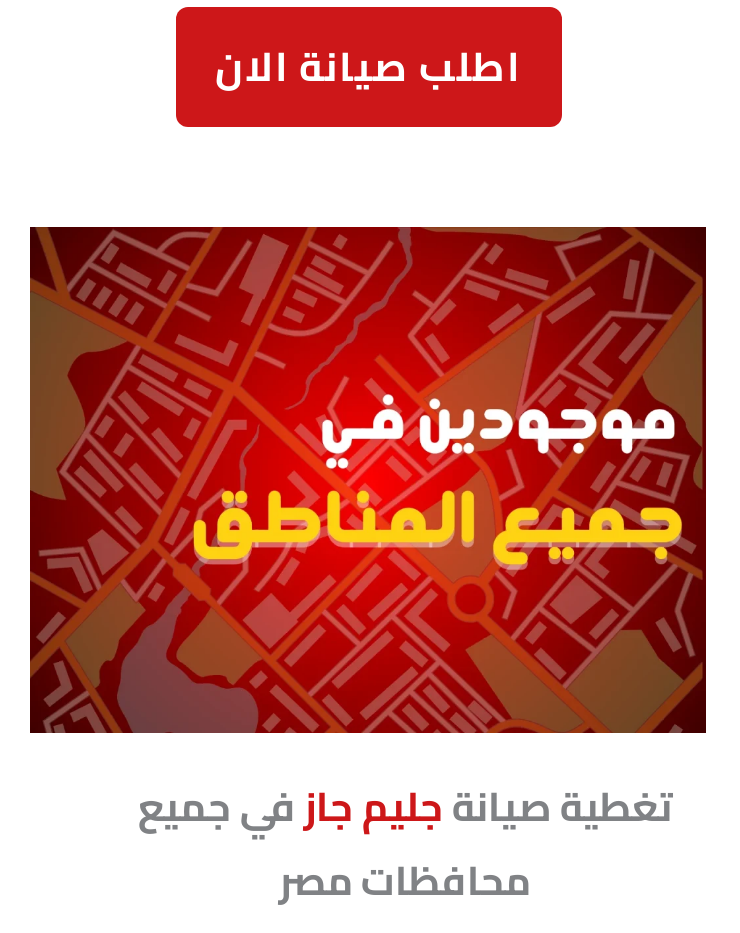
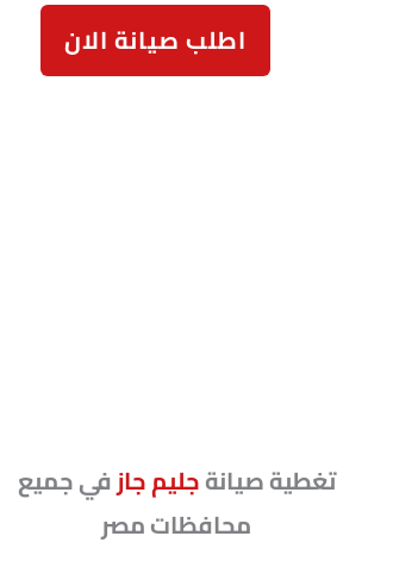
[28,225,708,735] [image] -> none

